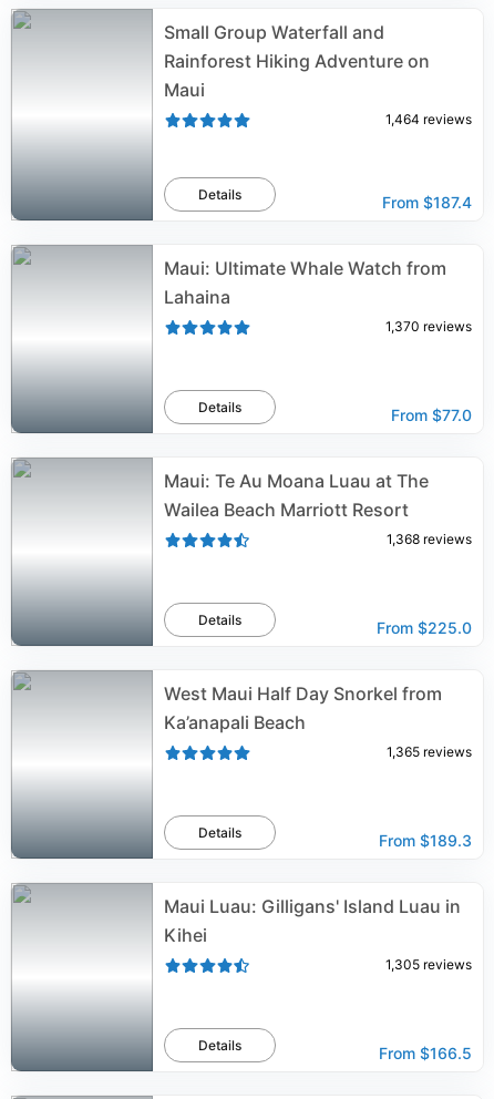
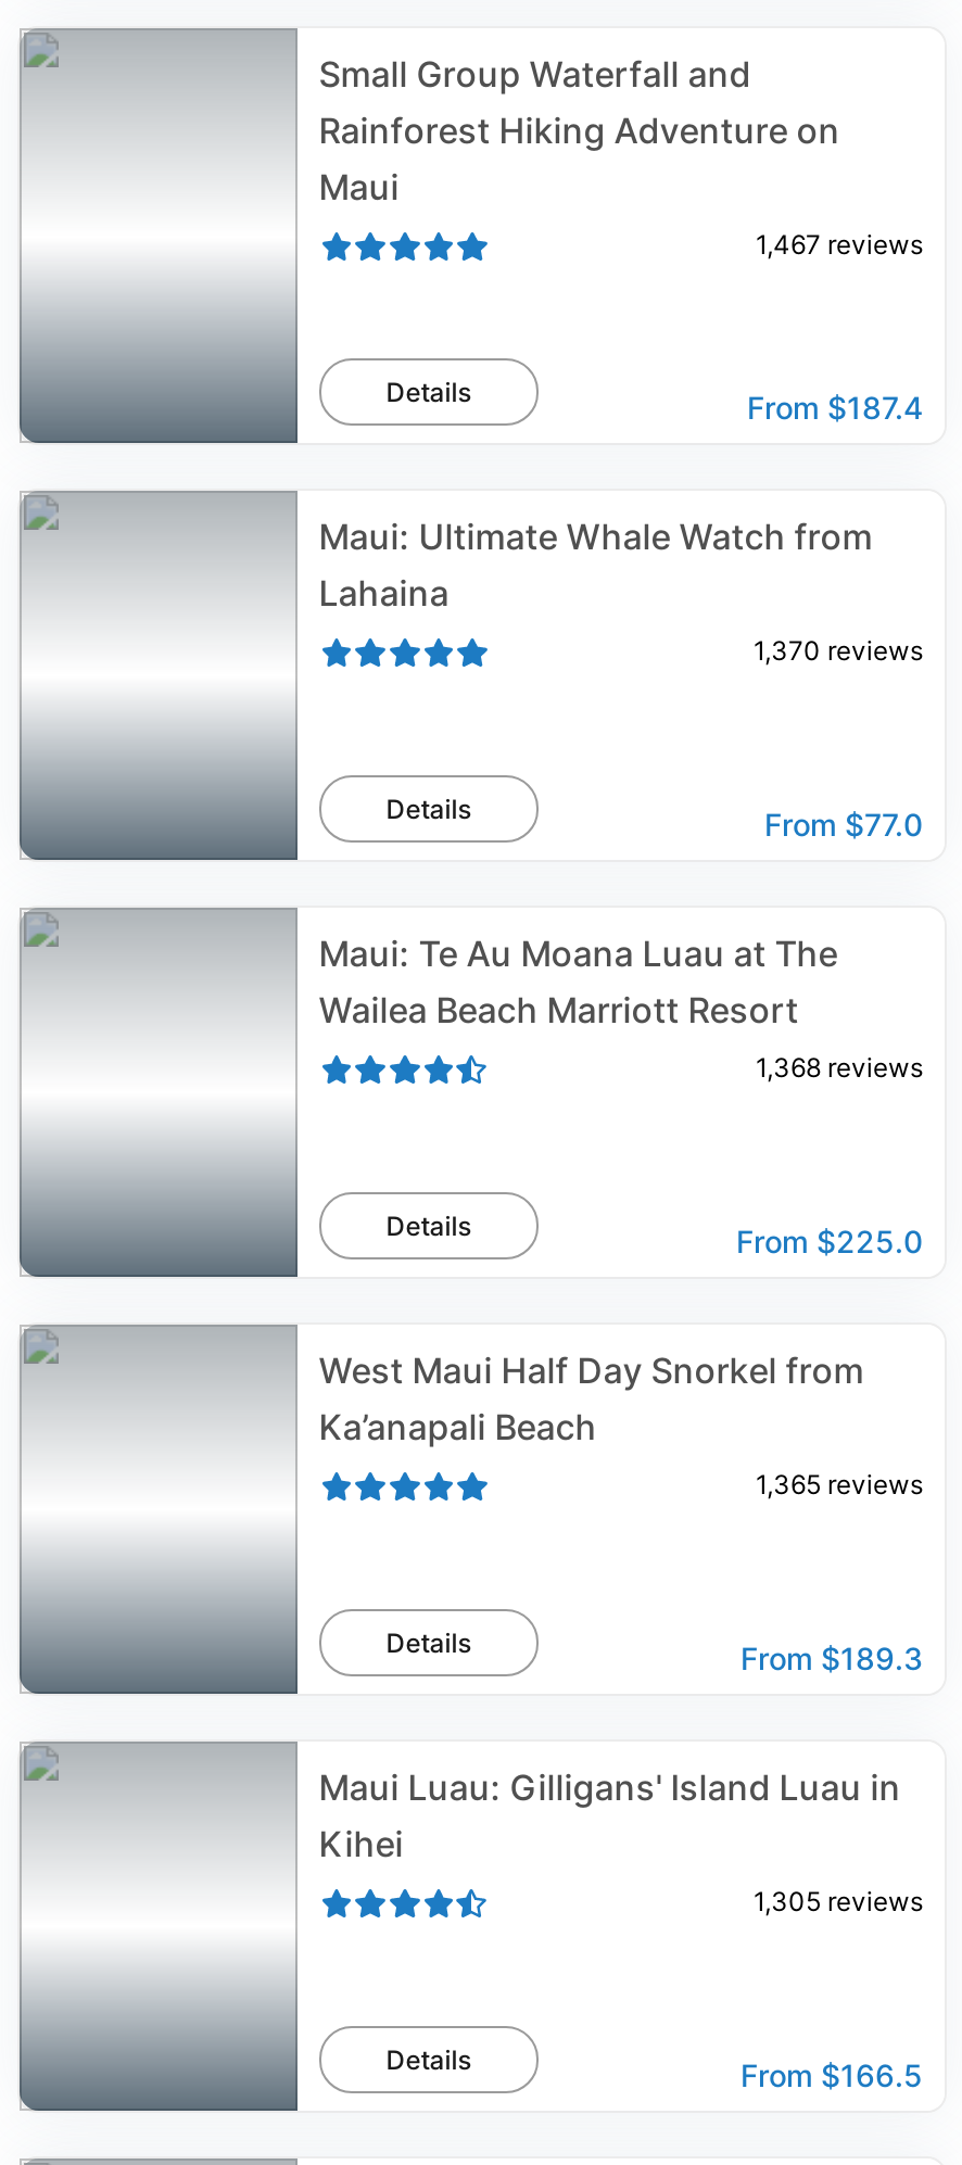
[385,111,472,127] 1,464 reviews -> [756,228,923,261] 1,467 reviews

